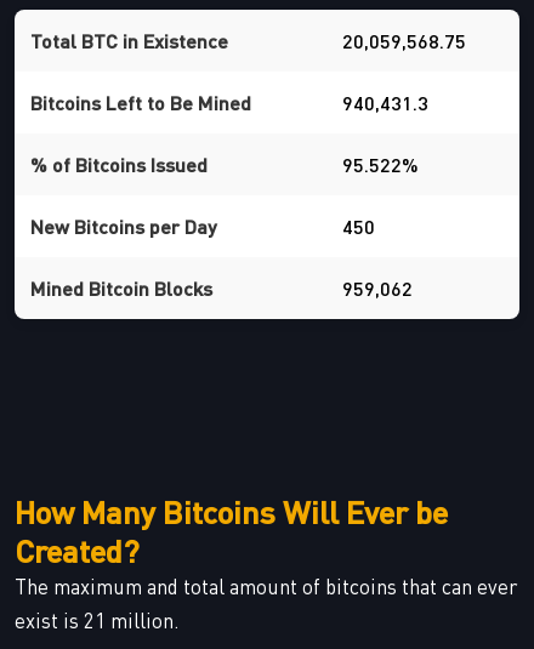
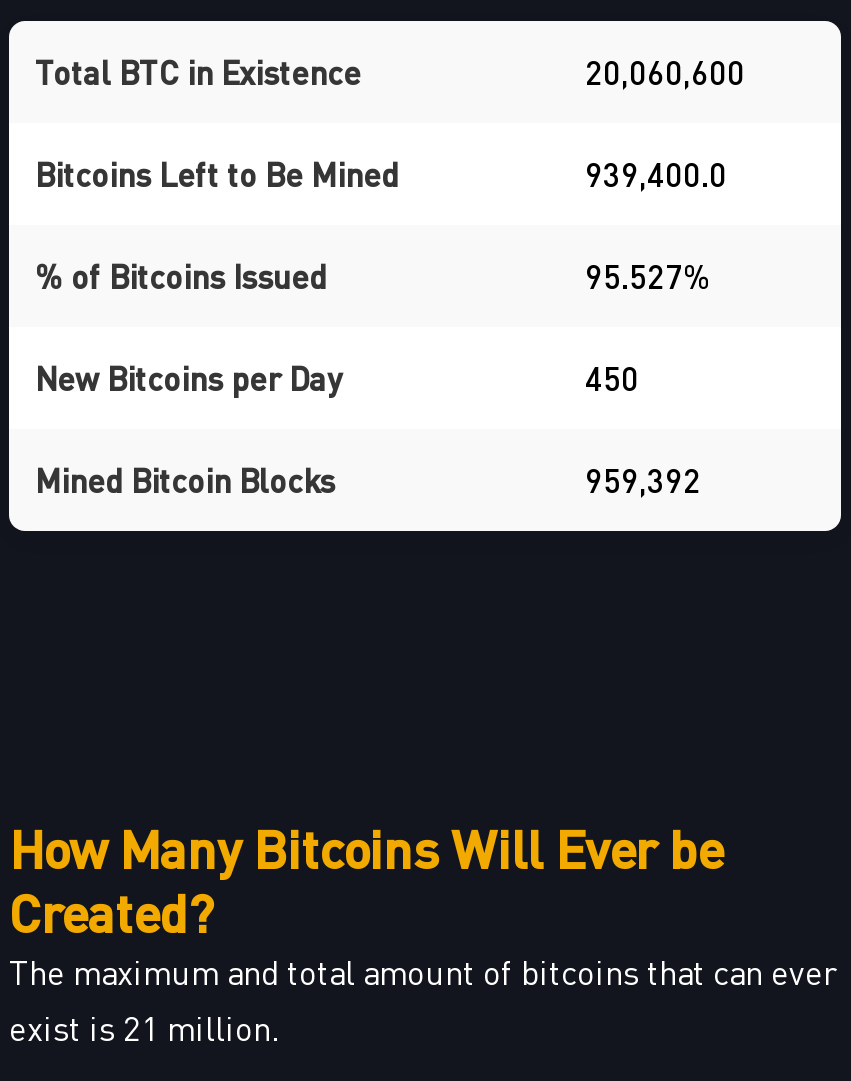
[342,26,466,54] 20,059,568.75 -> [585,49,745,95] 20,060,600
[342,88,428,116] 940,431.3 -> [585,151,727,197] 939,400.0
[342,150,419,178] 95.522% -> [585,253,711,299] 95.527%
[342,274,413,302] 959,062 -> [585,457,701,503] 959,392

